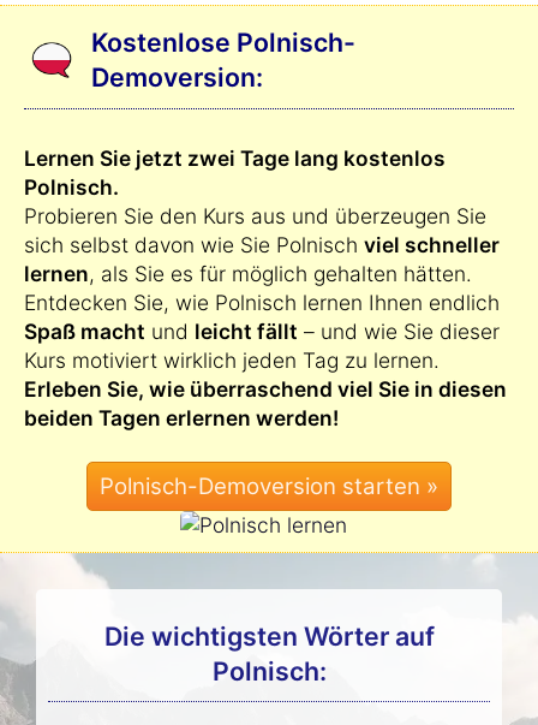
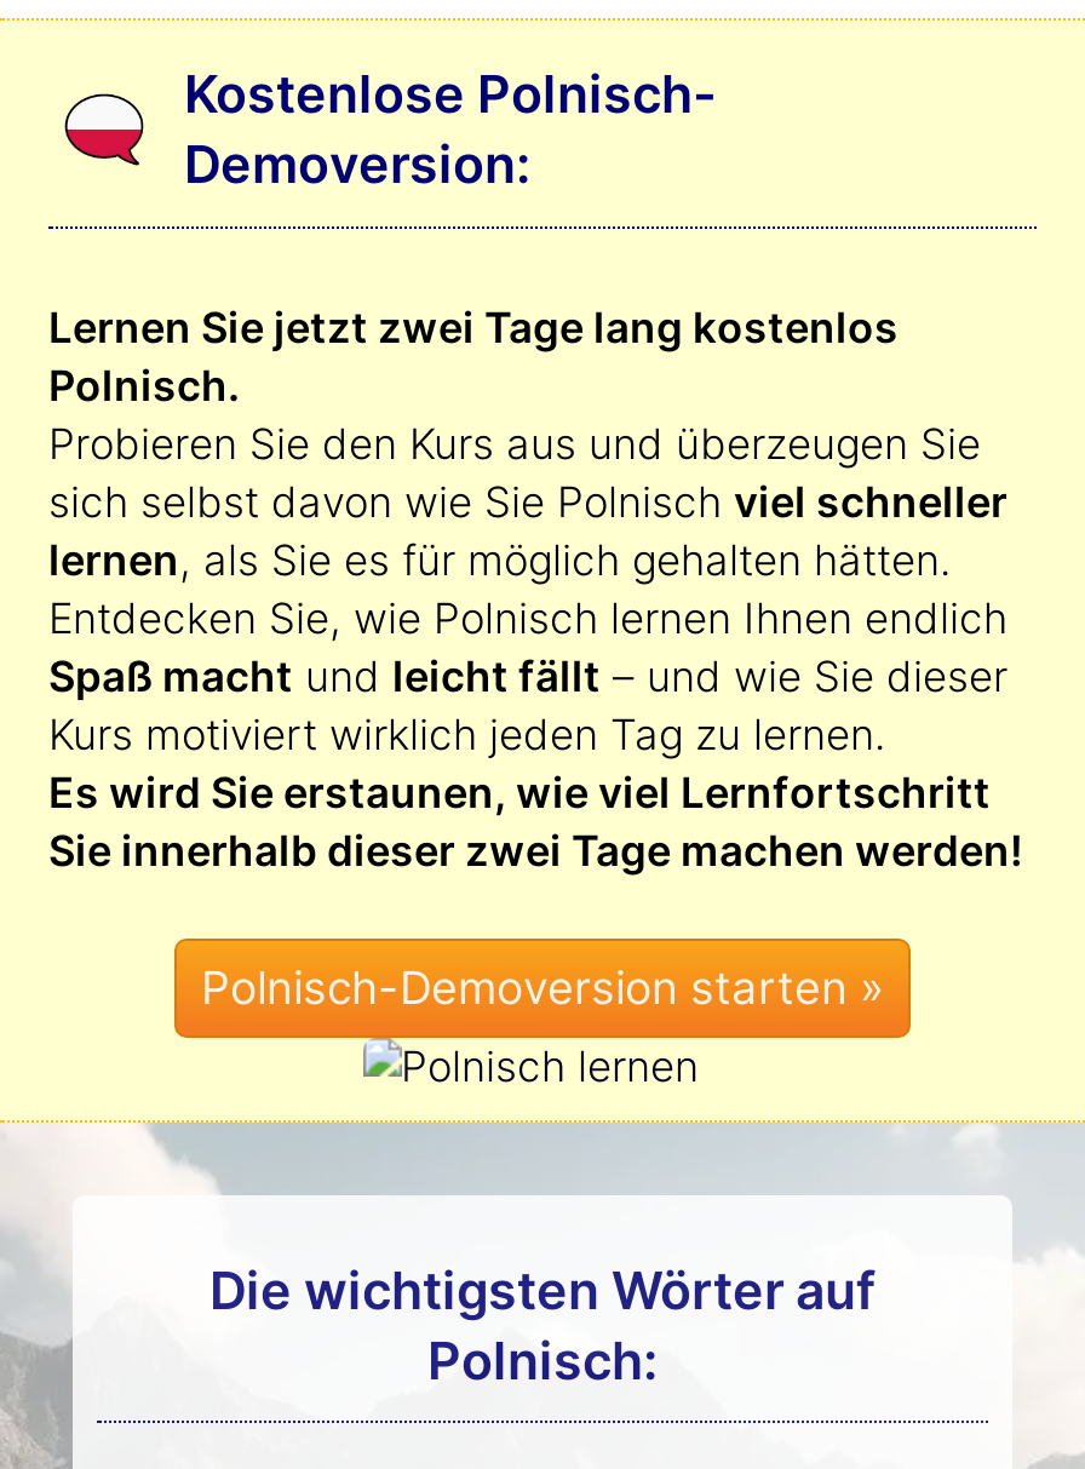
[24,377,507,431] Erleben Sie, wie überraschend viel Sie in diesen | beiden Tagen erlernen werden! -> [48,767,1022,876] Es wird Sie erstaunen, wie viel Lernfortschritt | Sie innerhalb dieser zwei Tage machen werden!

